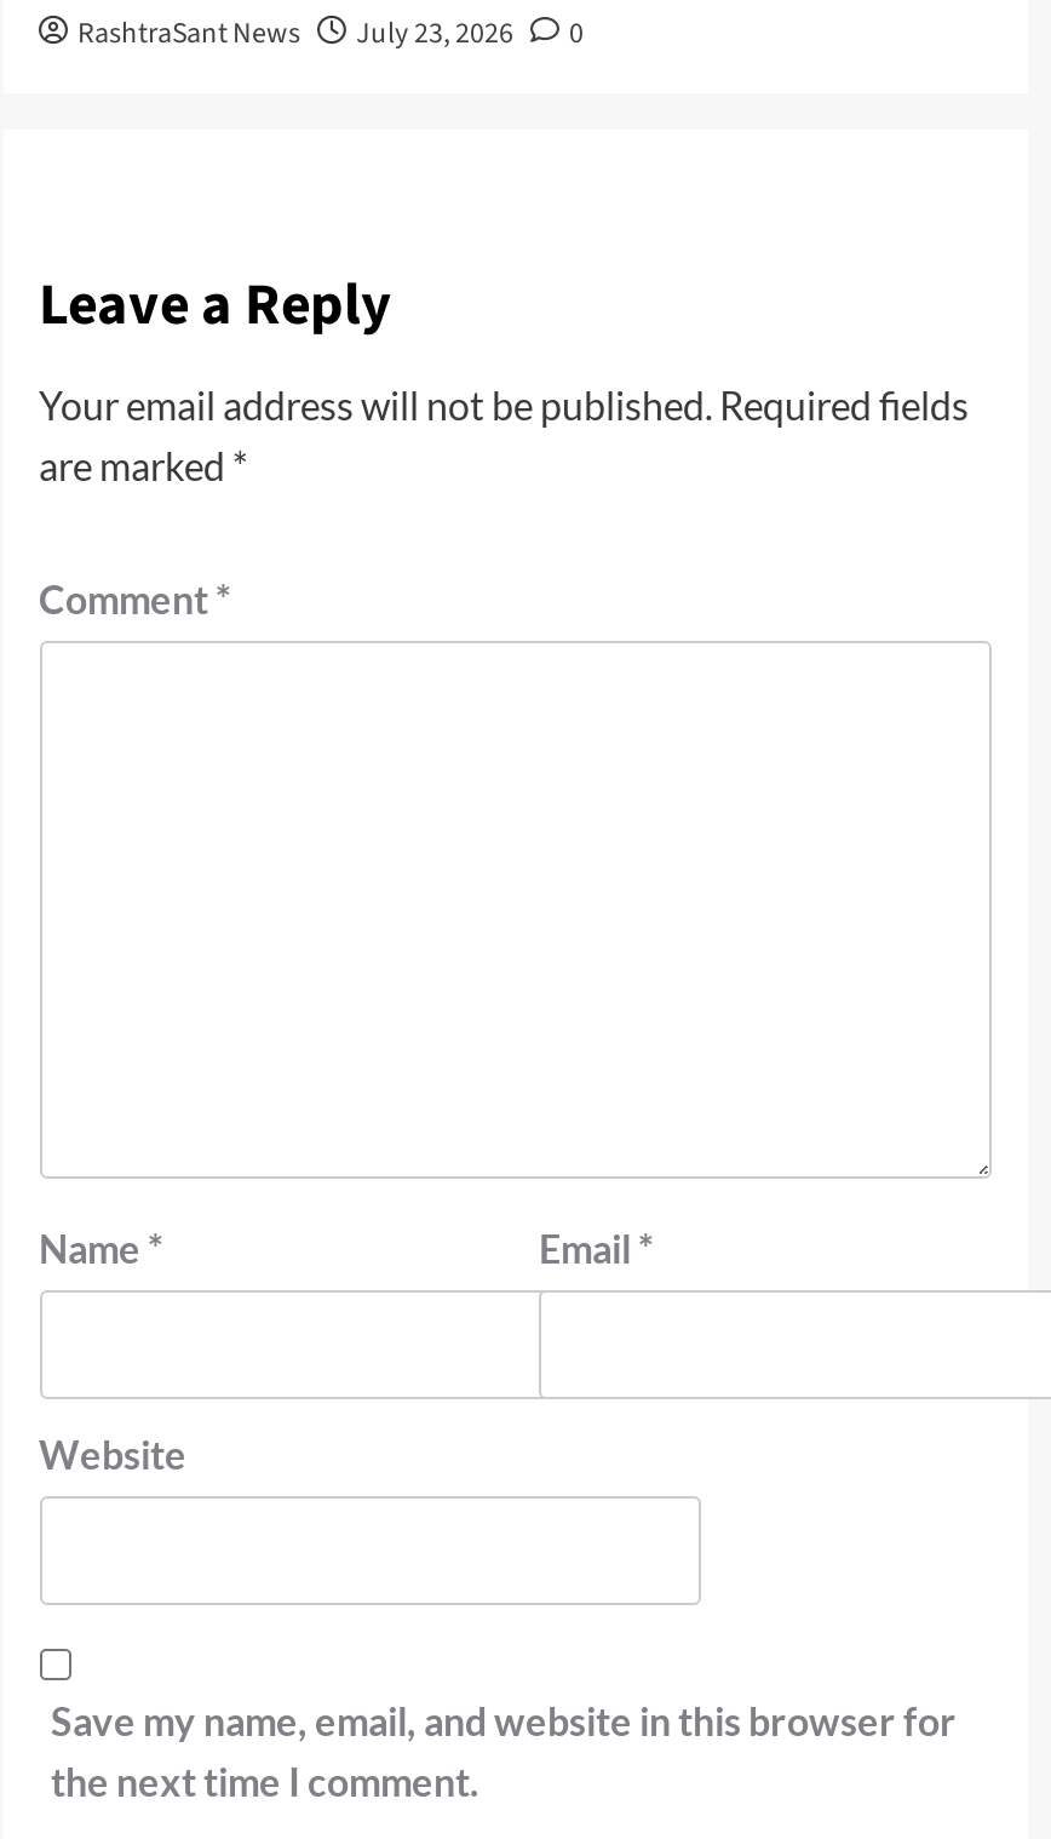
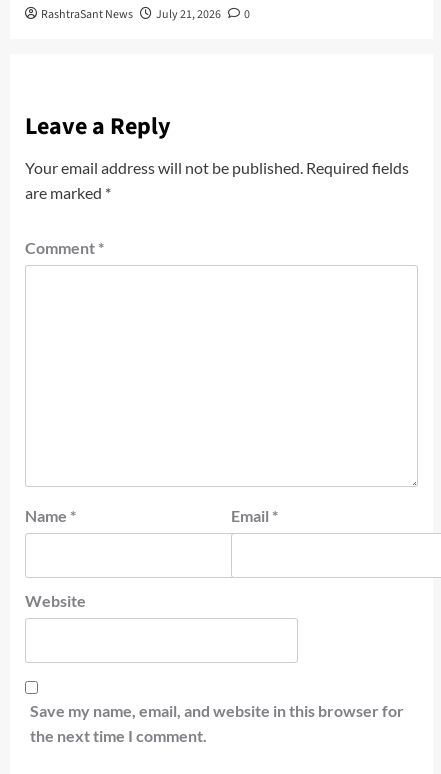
[77,13,584,54] RashtraSant News July 23, 2026 0 -> [40,6,249,23] RashtraSant News July 21, 2026 0

